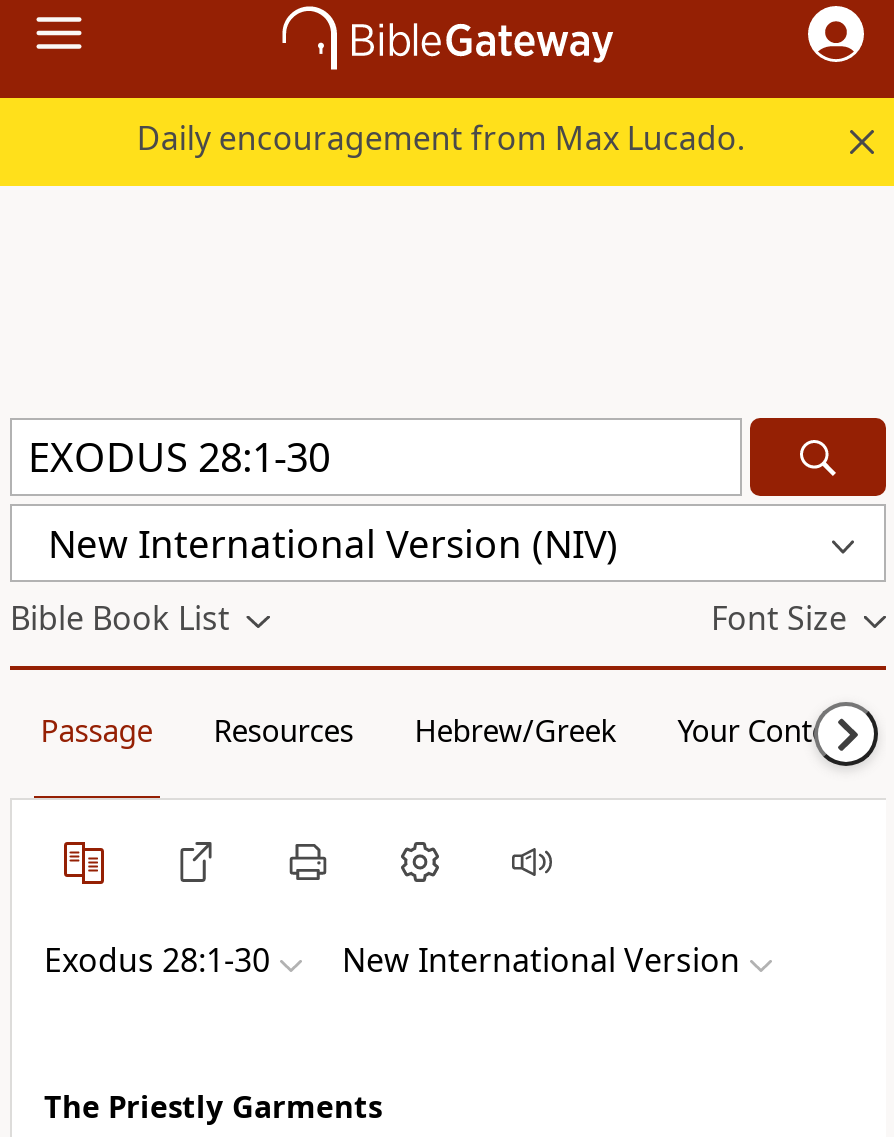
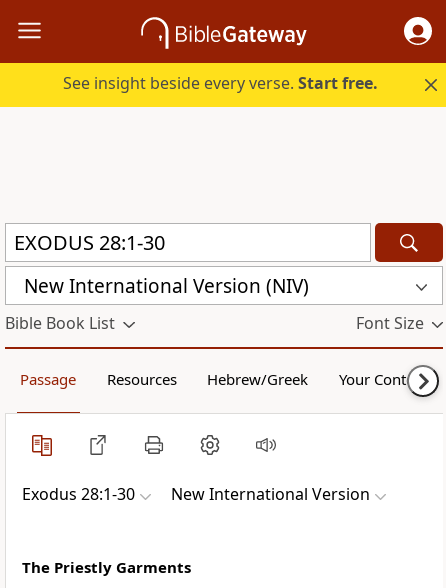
[137,116,745,160] Daily encouragement from Max Lucado. -> [63,72,378,94] See insight beside every verse. Start free.

